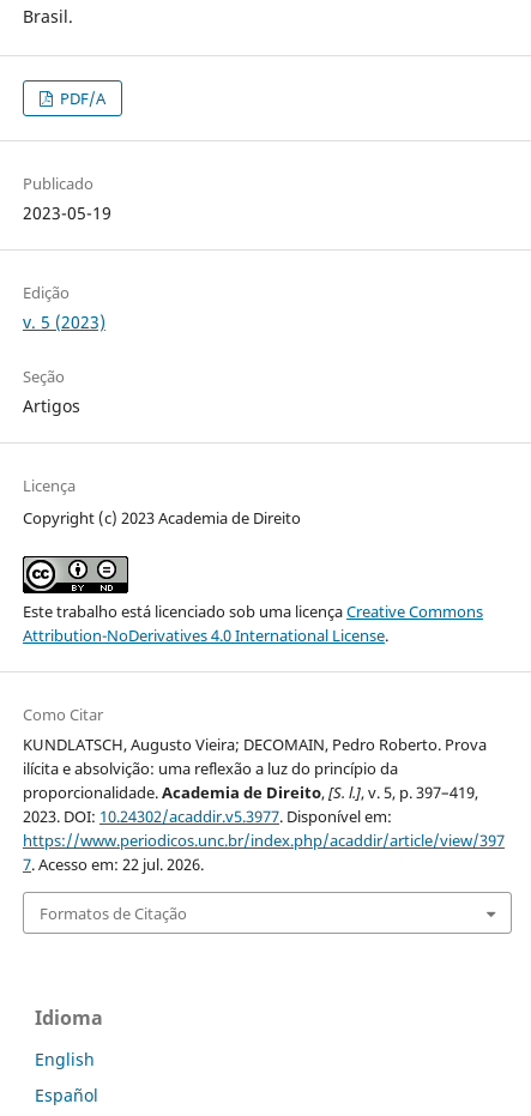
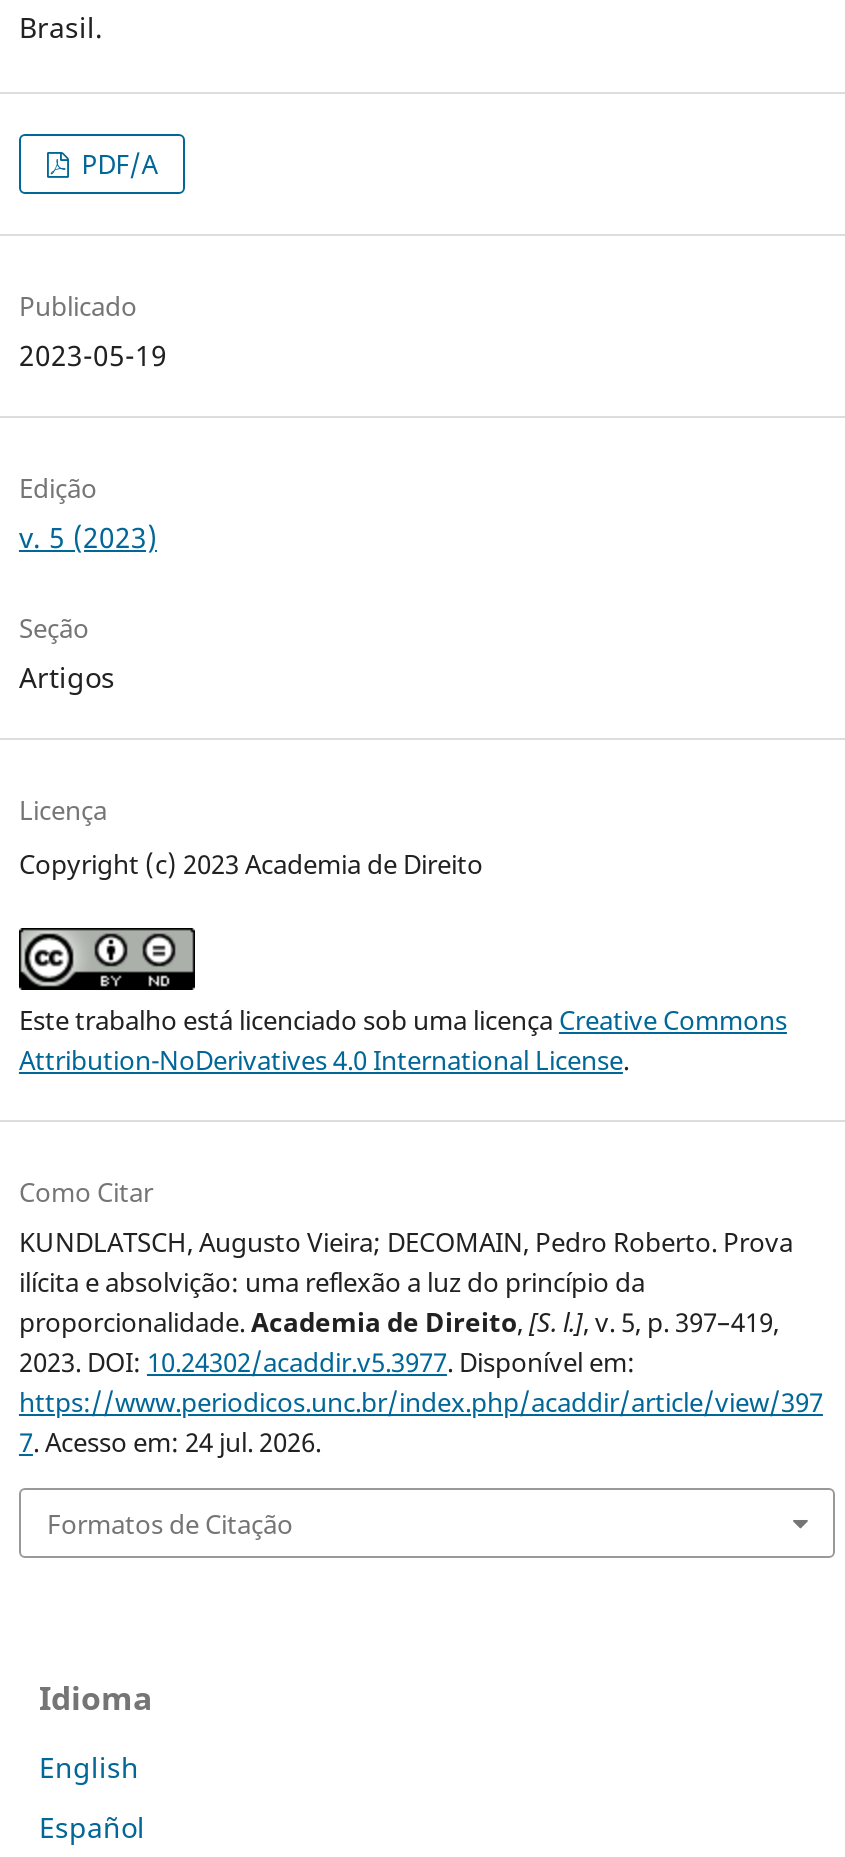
[23,854,204,875] 7. Acesso em: 22 jul. 2026. -> [19,1424,321,1460] 7. Acesso em: 24 jul. 2026.

